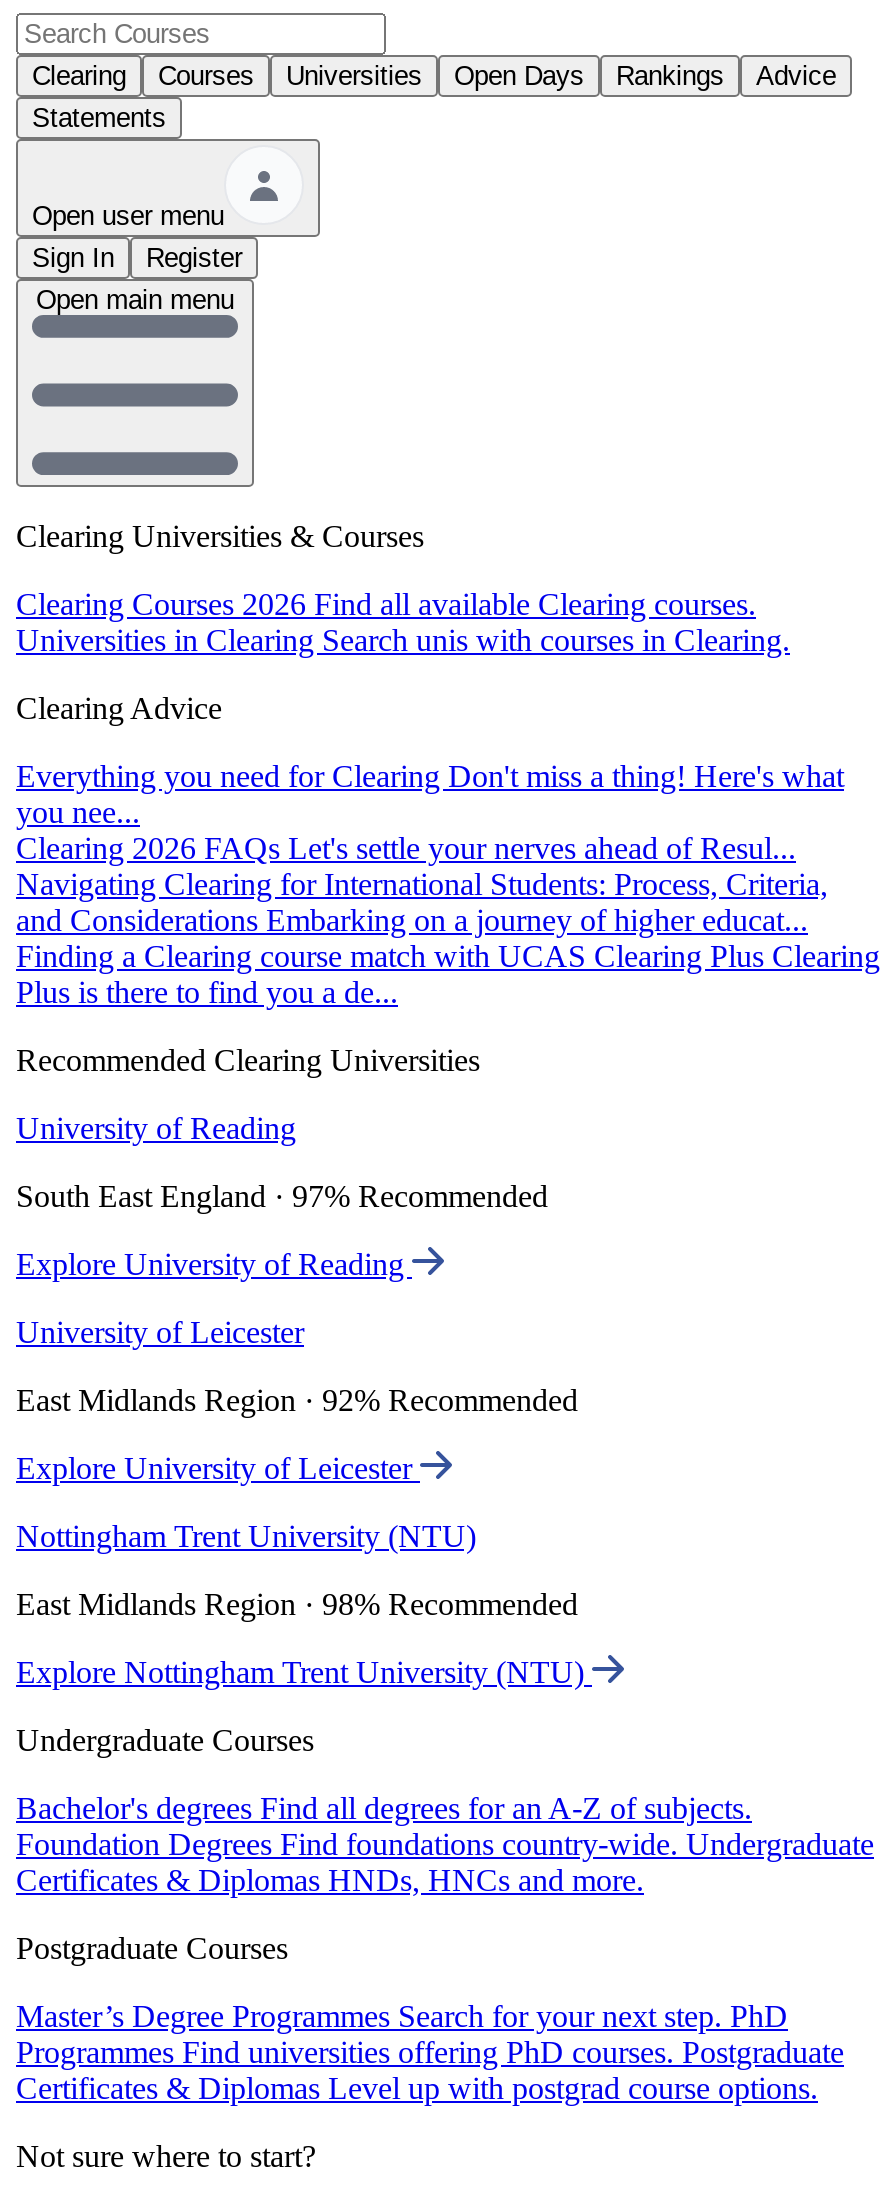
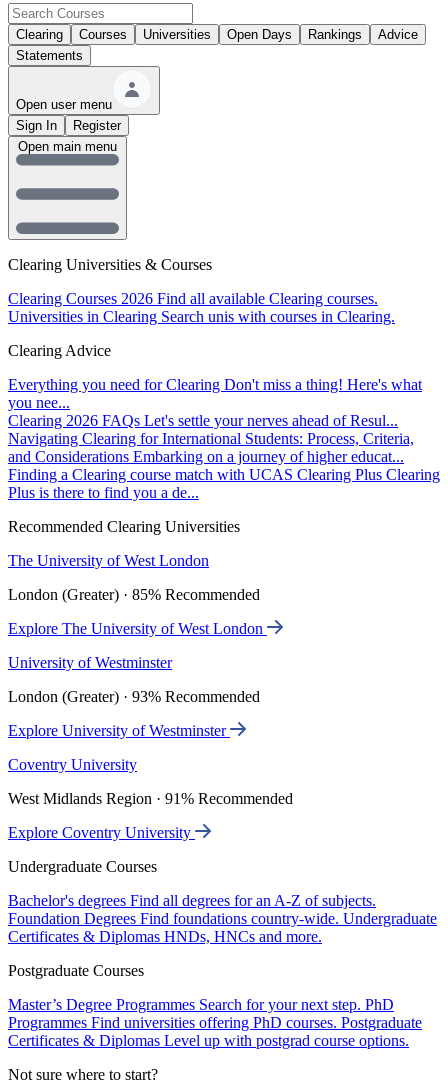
[16,1111,296,1145] University of Reading -> [8,552,209,569] The University of West London
[16,1179,548,1213] South East England · 97% Recommended -> [8,586,260,603] London (Greater) · 85% Recommended
[16,1247,412,1281] Explore University of Reading -> [8,620,267,637] Explore The University of West London
[16,1315,304,1349] University of Leicester -> [8,654,172,671] University of Westminster
[16,1383,578,1417] East Midlands Region · 92% Recommended -> [8,688,260,705] London (Greater) · 93% Recommended
[16,1451,420,1485] Explore University of Leicester -> [8,722,230,739] Explore University of Westminster
[16,1519,476,1553] Nottingham Trent University (NTU) -> [8,756,137,773] Coventry University
[16,1587,578,1621] East Midlands Region · 98% Recommended -> [8,790,293,807] West Midlands Region · 91% Recommended
[16,1655,592,1689] Explore Nottingham Trent University (NTU) -> [8,824,195,841] Explore Coventry University

